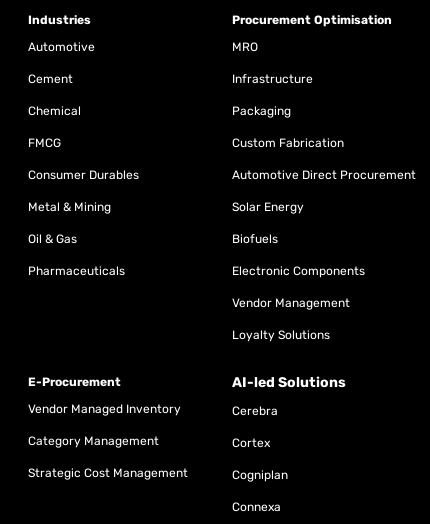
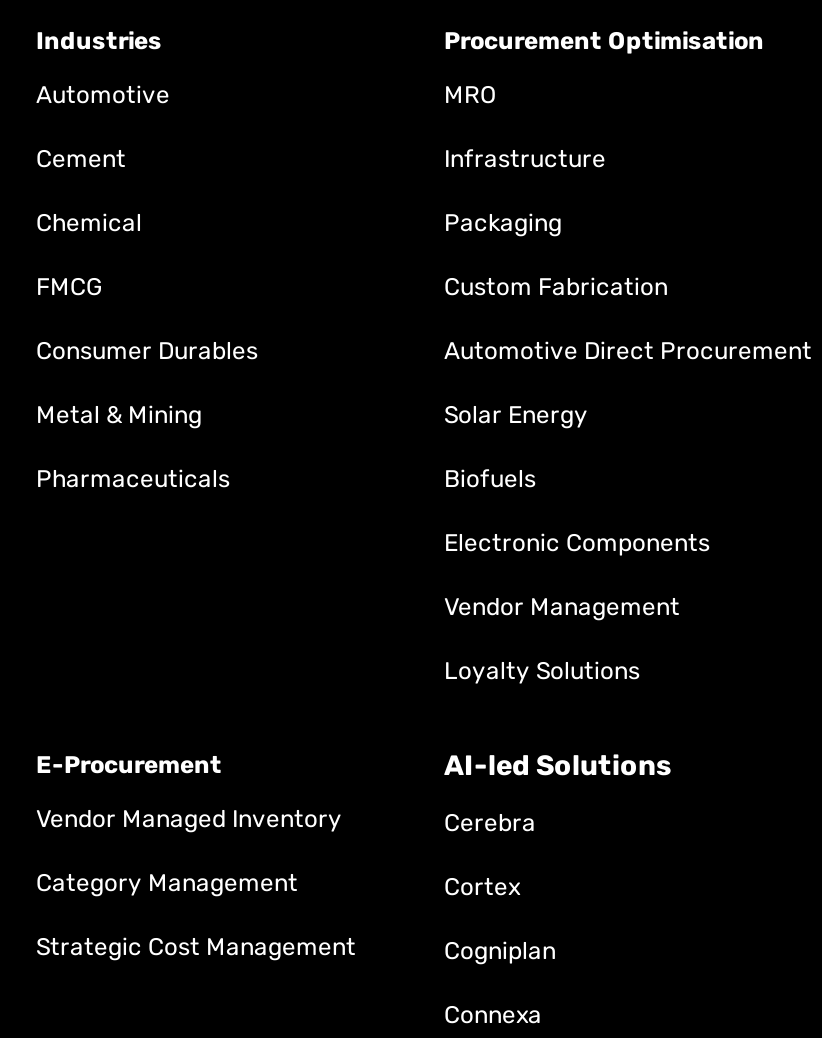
[28,232,77,246] Oil & Gas -> none
moved [28,264,125,278] -> [36,465,230,493]: Pharmaceuticals

